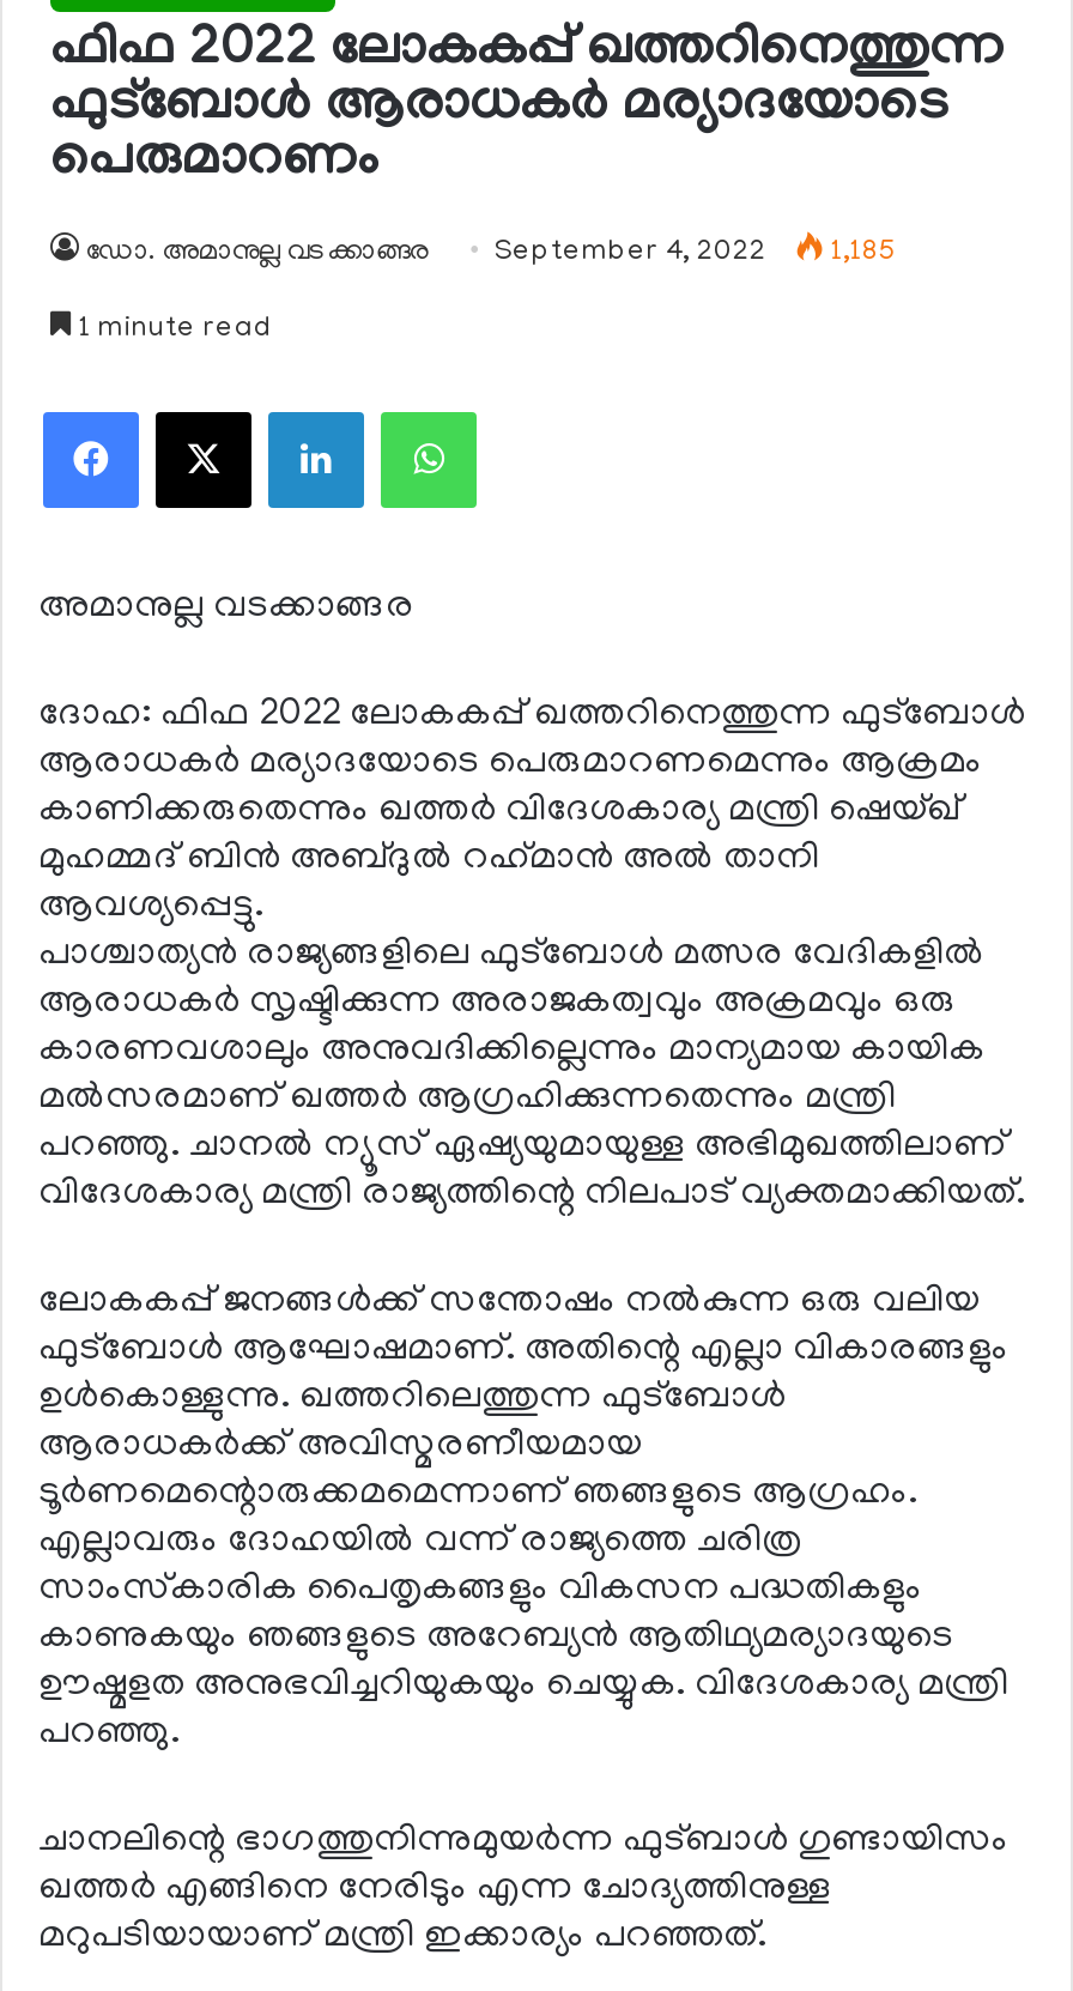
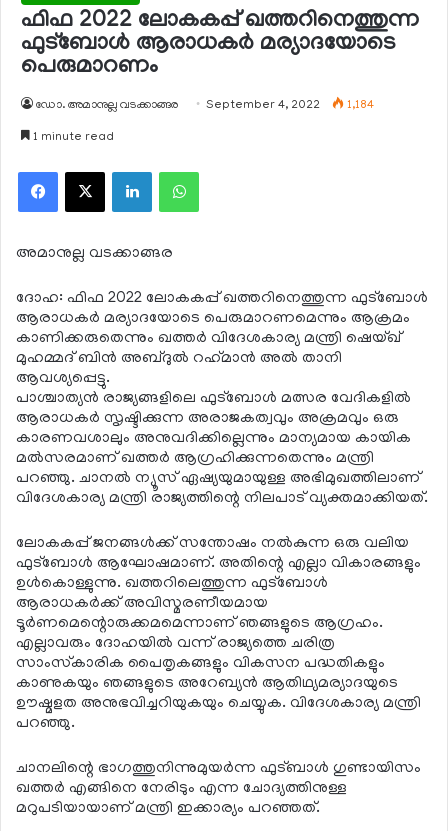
[493,236,896,267] September 4, 2022 1,185 -> [206,98,374,111] September 4, 2022 1,184

